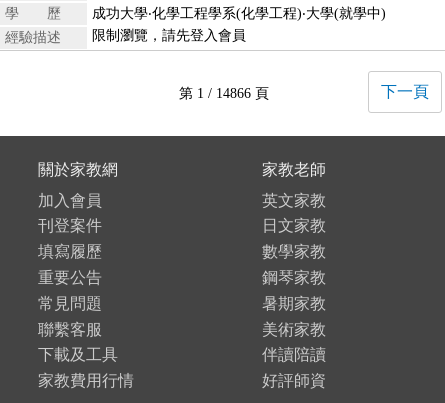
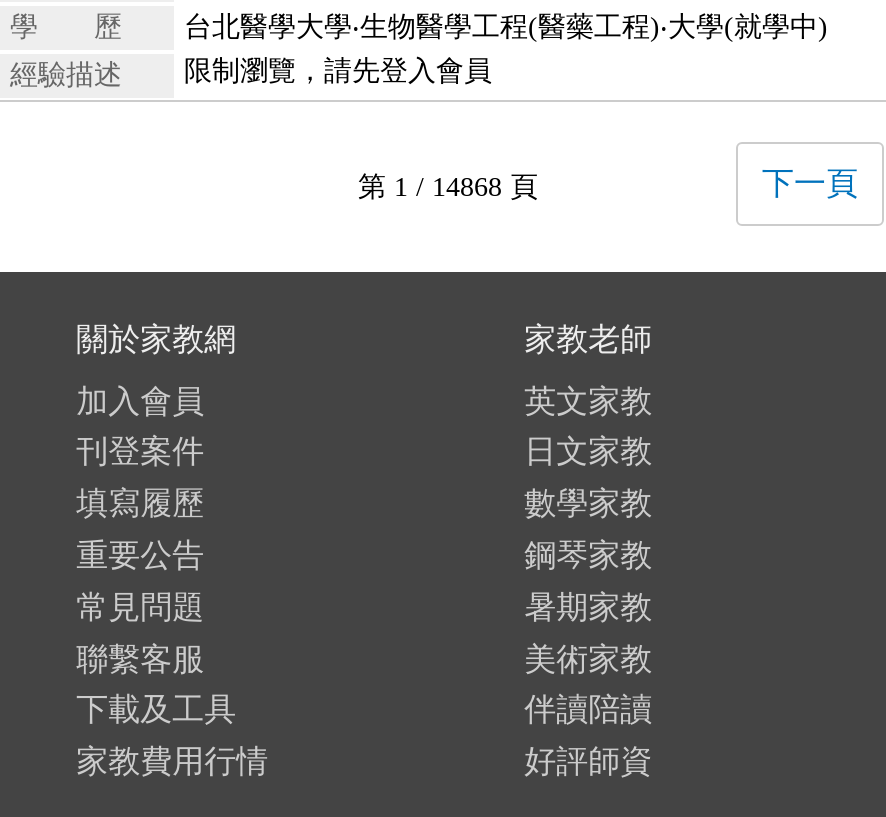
[92,6,386,21] 成功大學‧化學工程學系(化學工程)‧大學(就學中) -> [184,11,828,41] 台北醫學大學‧生物醫學工程(醫藥工程)‧大學(就學中)
[179,86,269,101] 第 1 / 14866 頁 -> [358,171,538,201] 第 1 / 14868 頁

